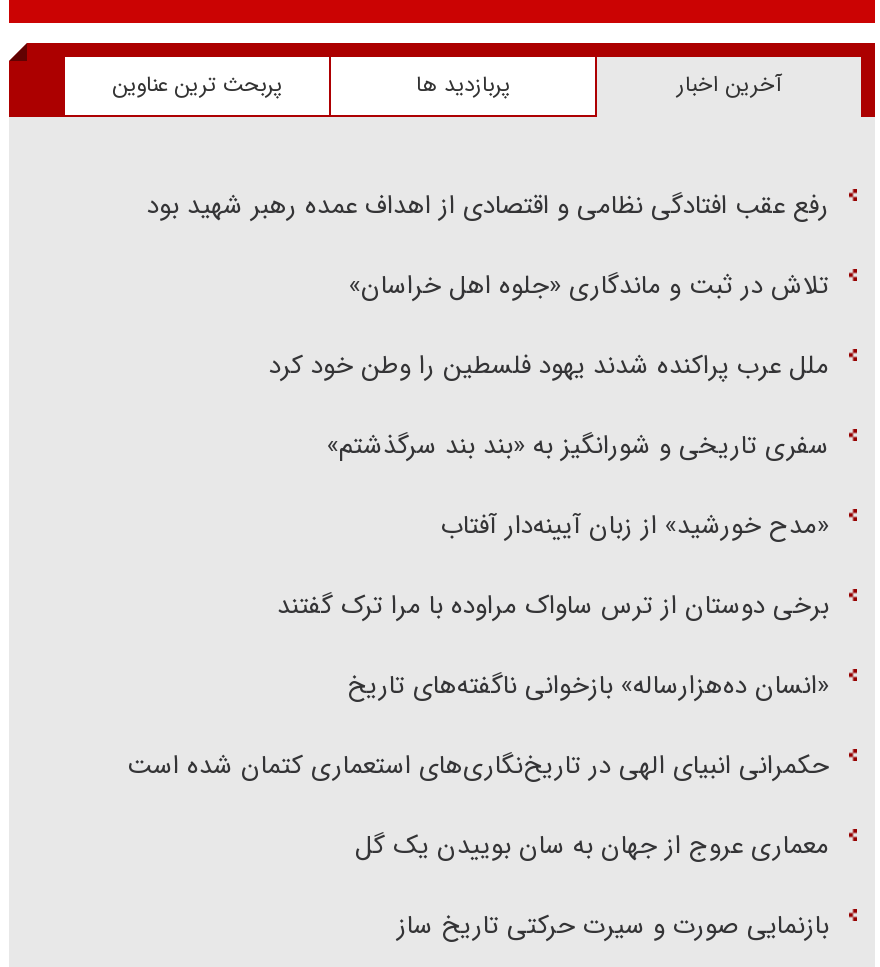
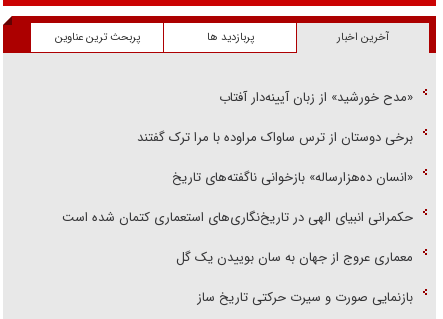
[147,184,829,466] رفع عقب افتادگی نظامی و اقتصادی از اهداف عمده رهبر شهید بود | تلاش در ثبت و ماندگاری «جلوه اهل خراسان» | ملل عرب پراکنده شدند یهود فلسطین را وطن خود کرد | سفری تاریخی و شورانگیز به «بند بند سرگذشتم» -> none

